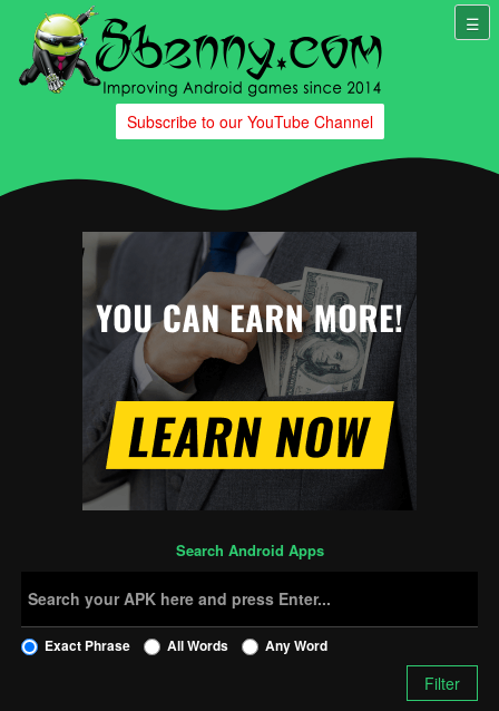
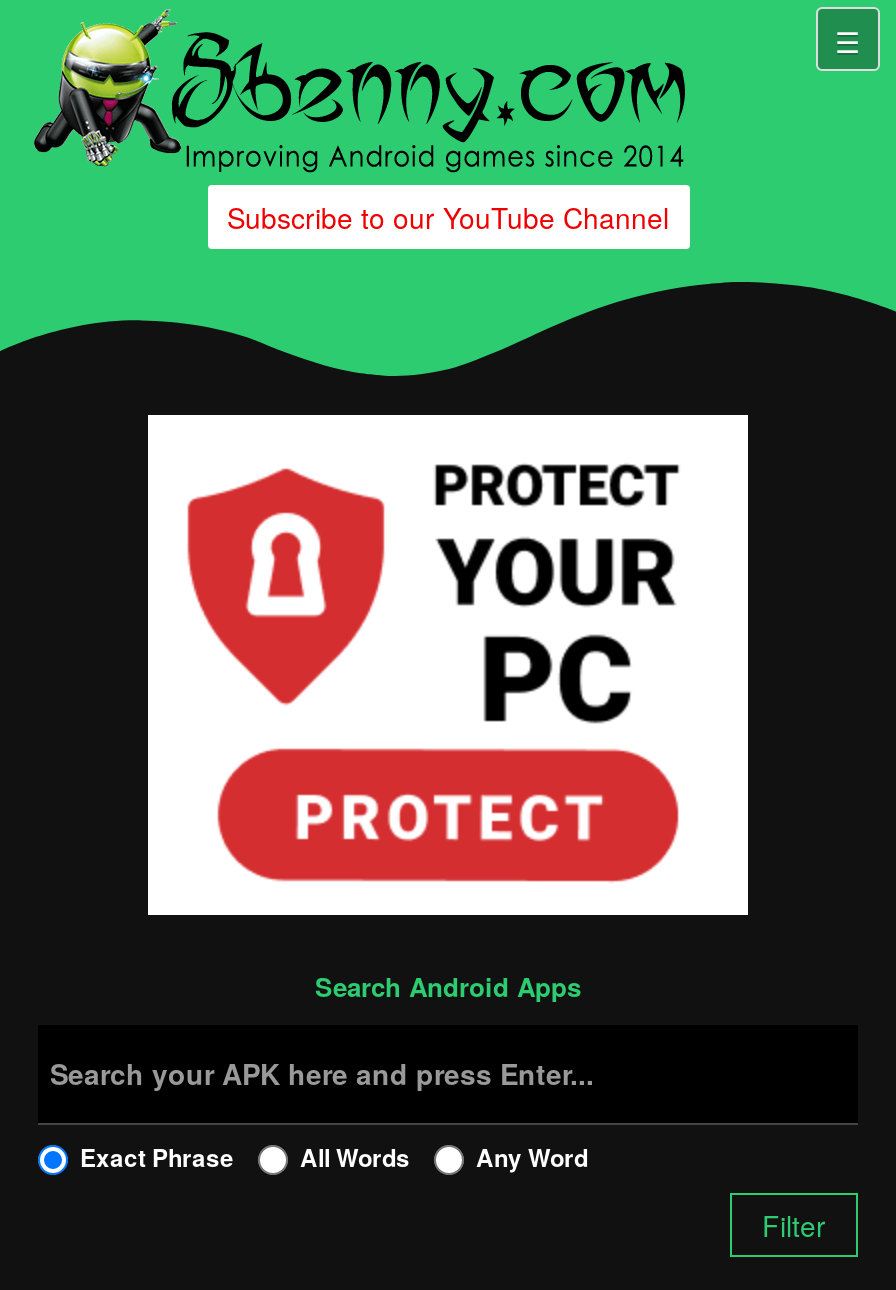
[82,232,417,510] [image] -> [146,413,750,917] [image]

